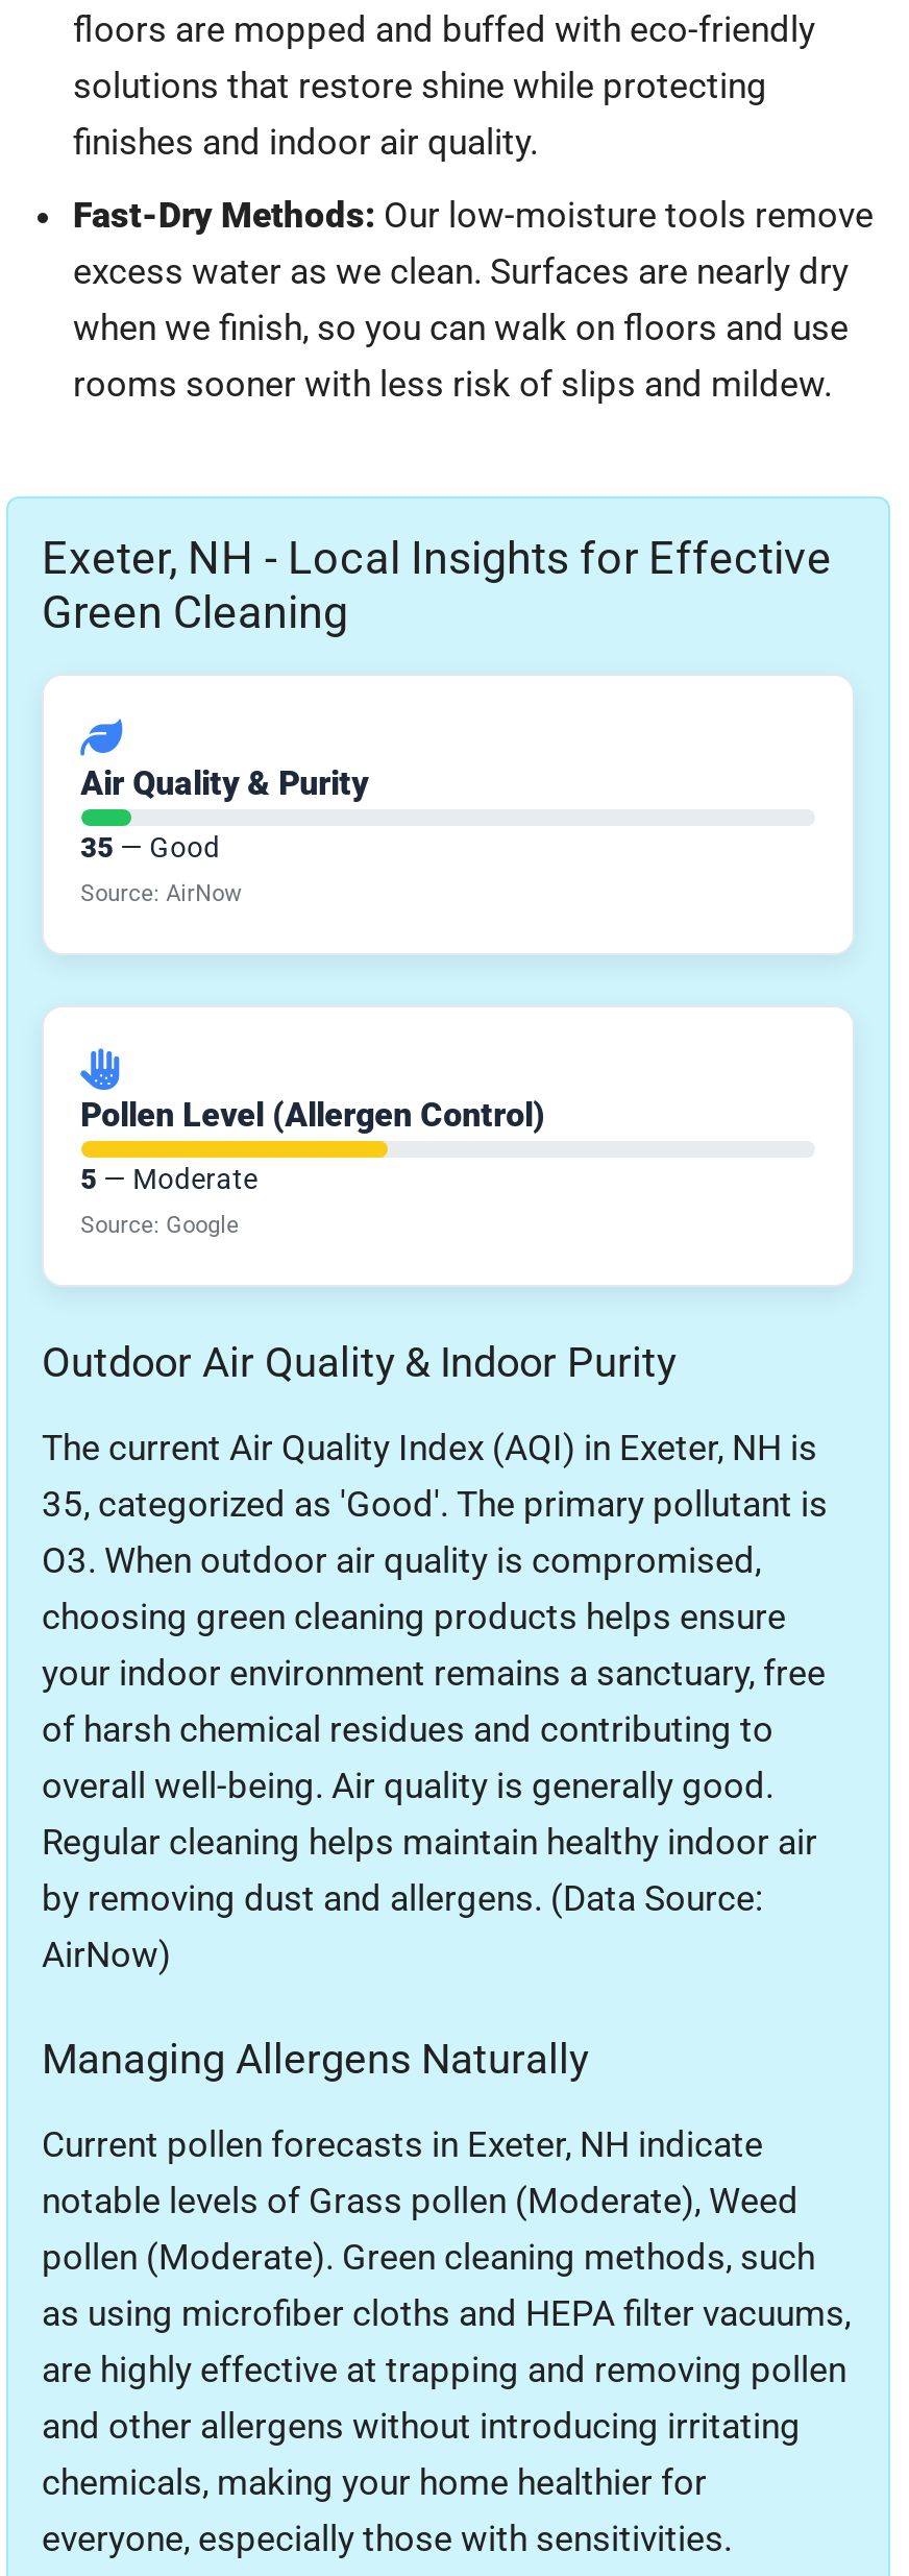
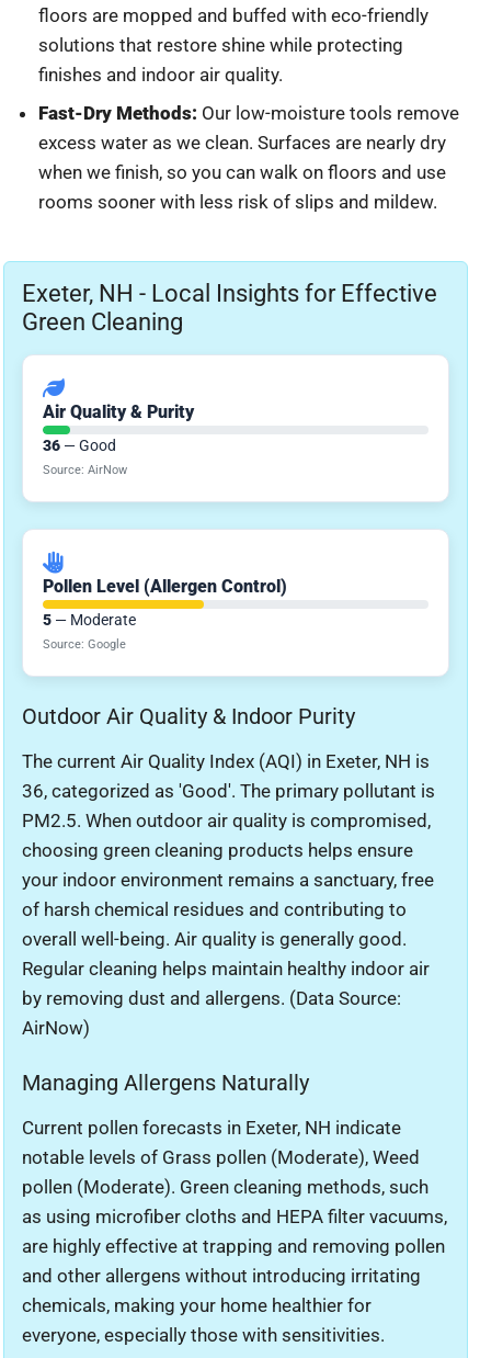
[80,831,220,864] 35 — Good -> [42,437,116,454] 36 — Good
[42,1483,828,1525] 35, categorized as 'Good'. The primary pollutant is -> [22,780,435,802] 36, categorized as 'Good'. The primary pollutant is
[42,1540,761,1581] O3. When outdoor air quality is compromised, -> [22,810,431,832] PM2.5. When outdoor air quality is compromised,

